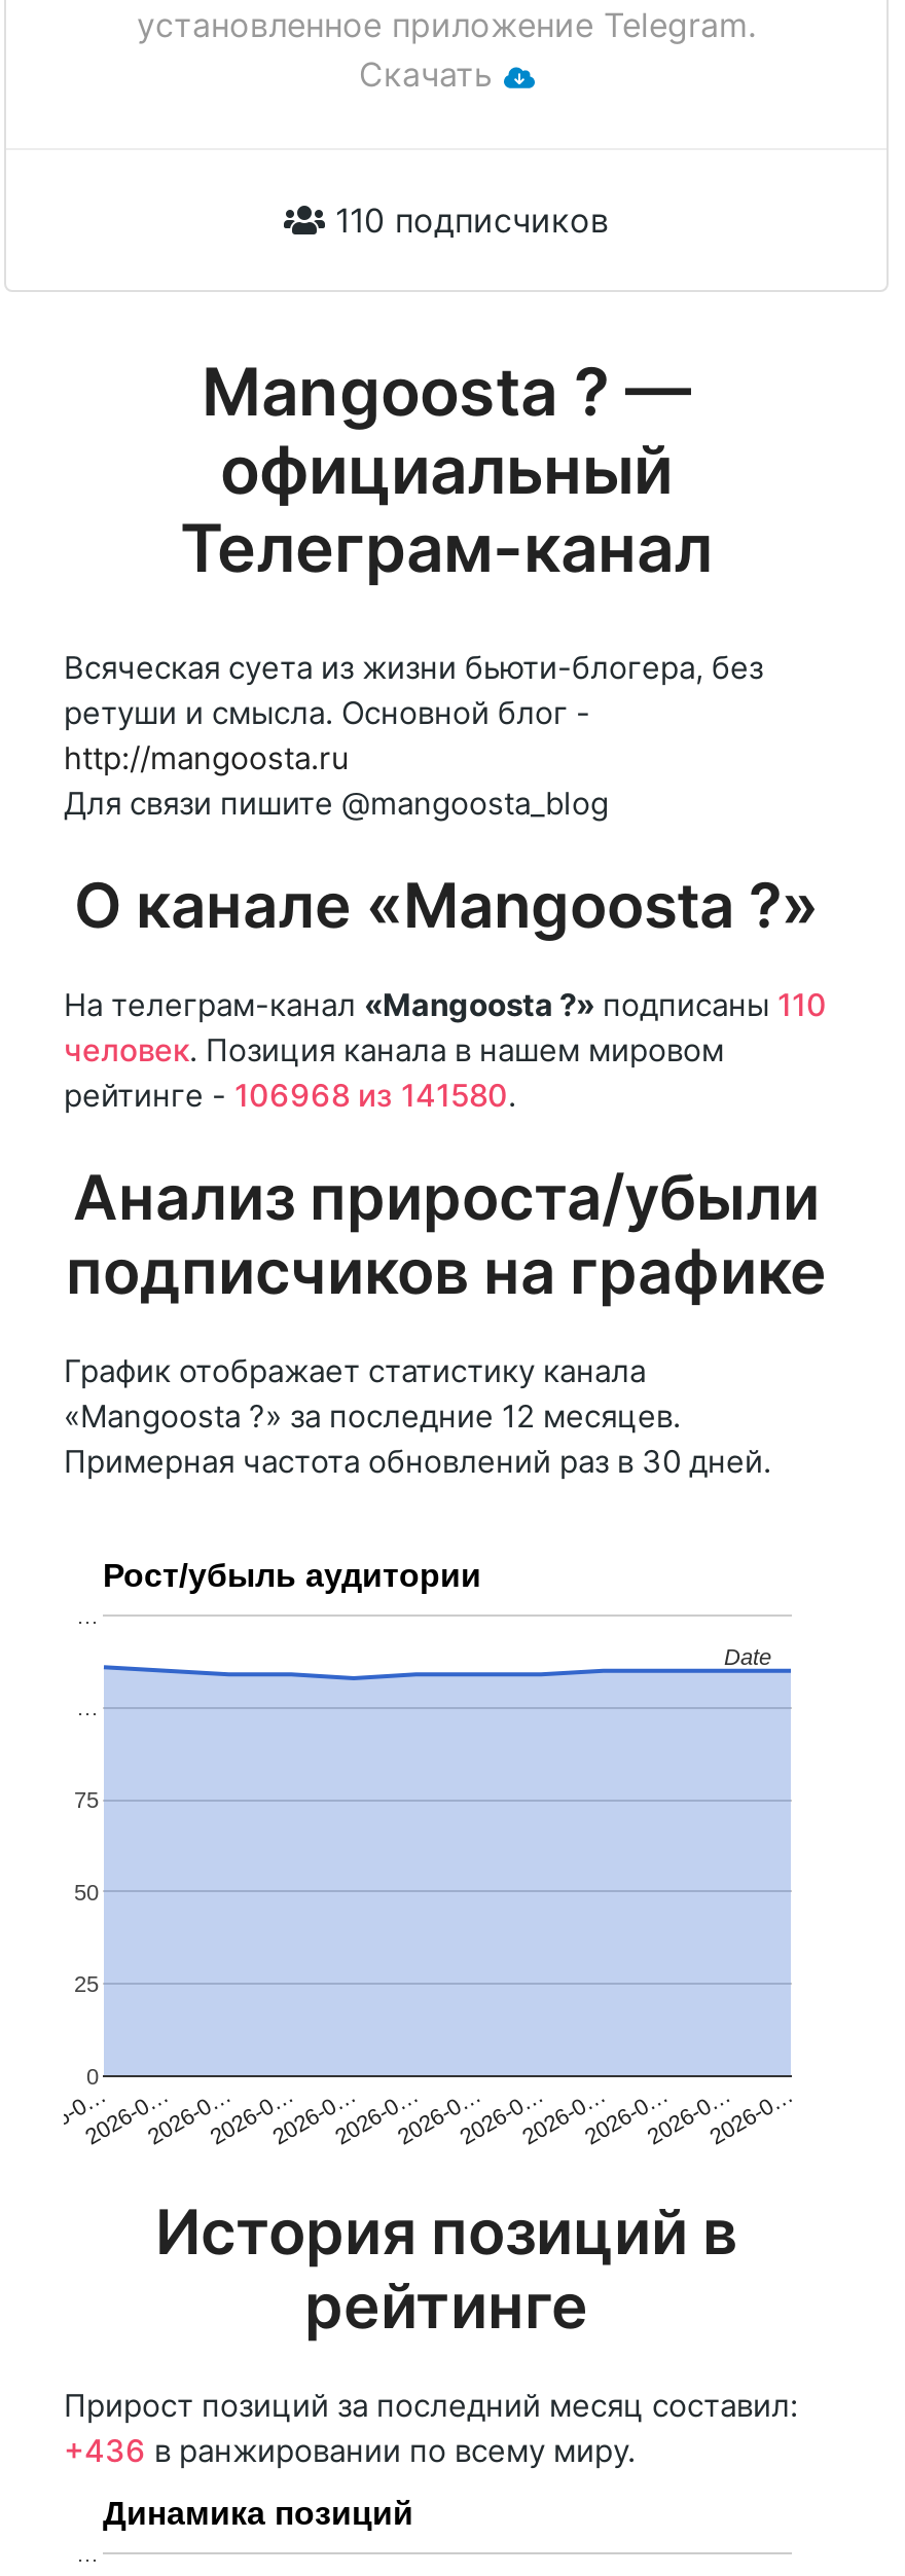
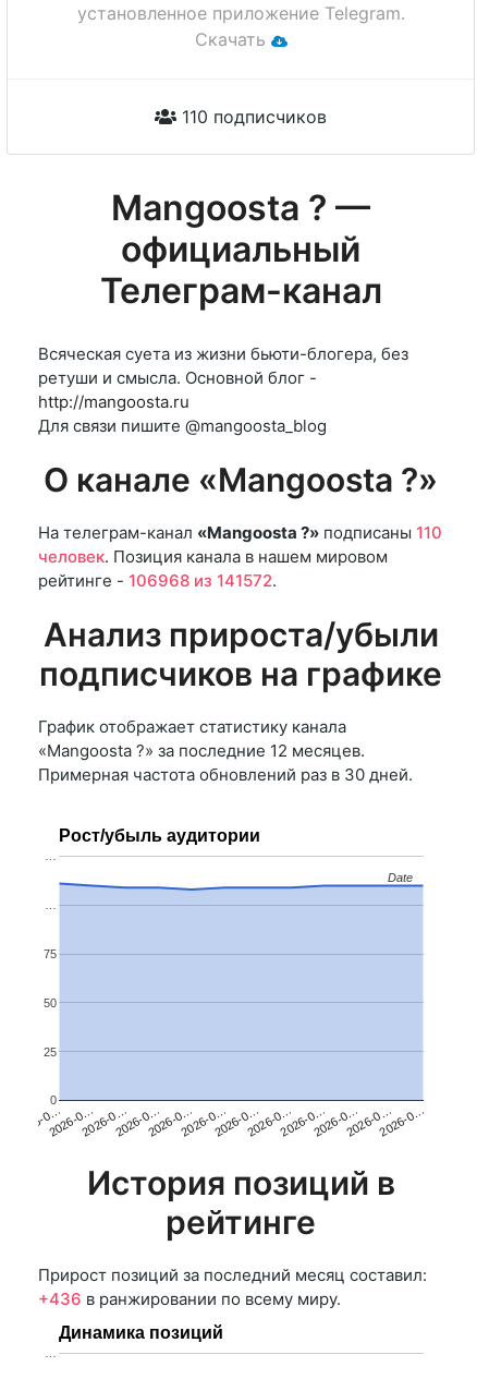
[64,1076,516,1116] рейтинге - 106968 из 141580. -> [38,571,277,591] рейтинге - 106968 из 141572.

